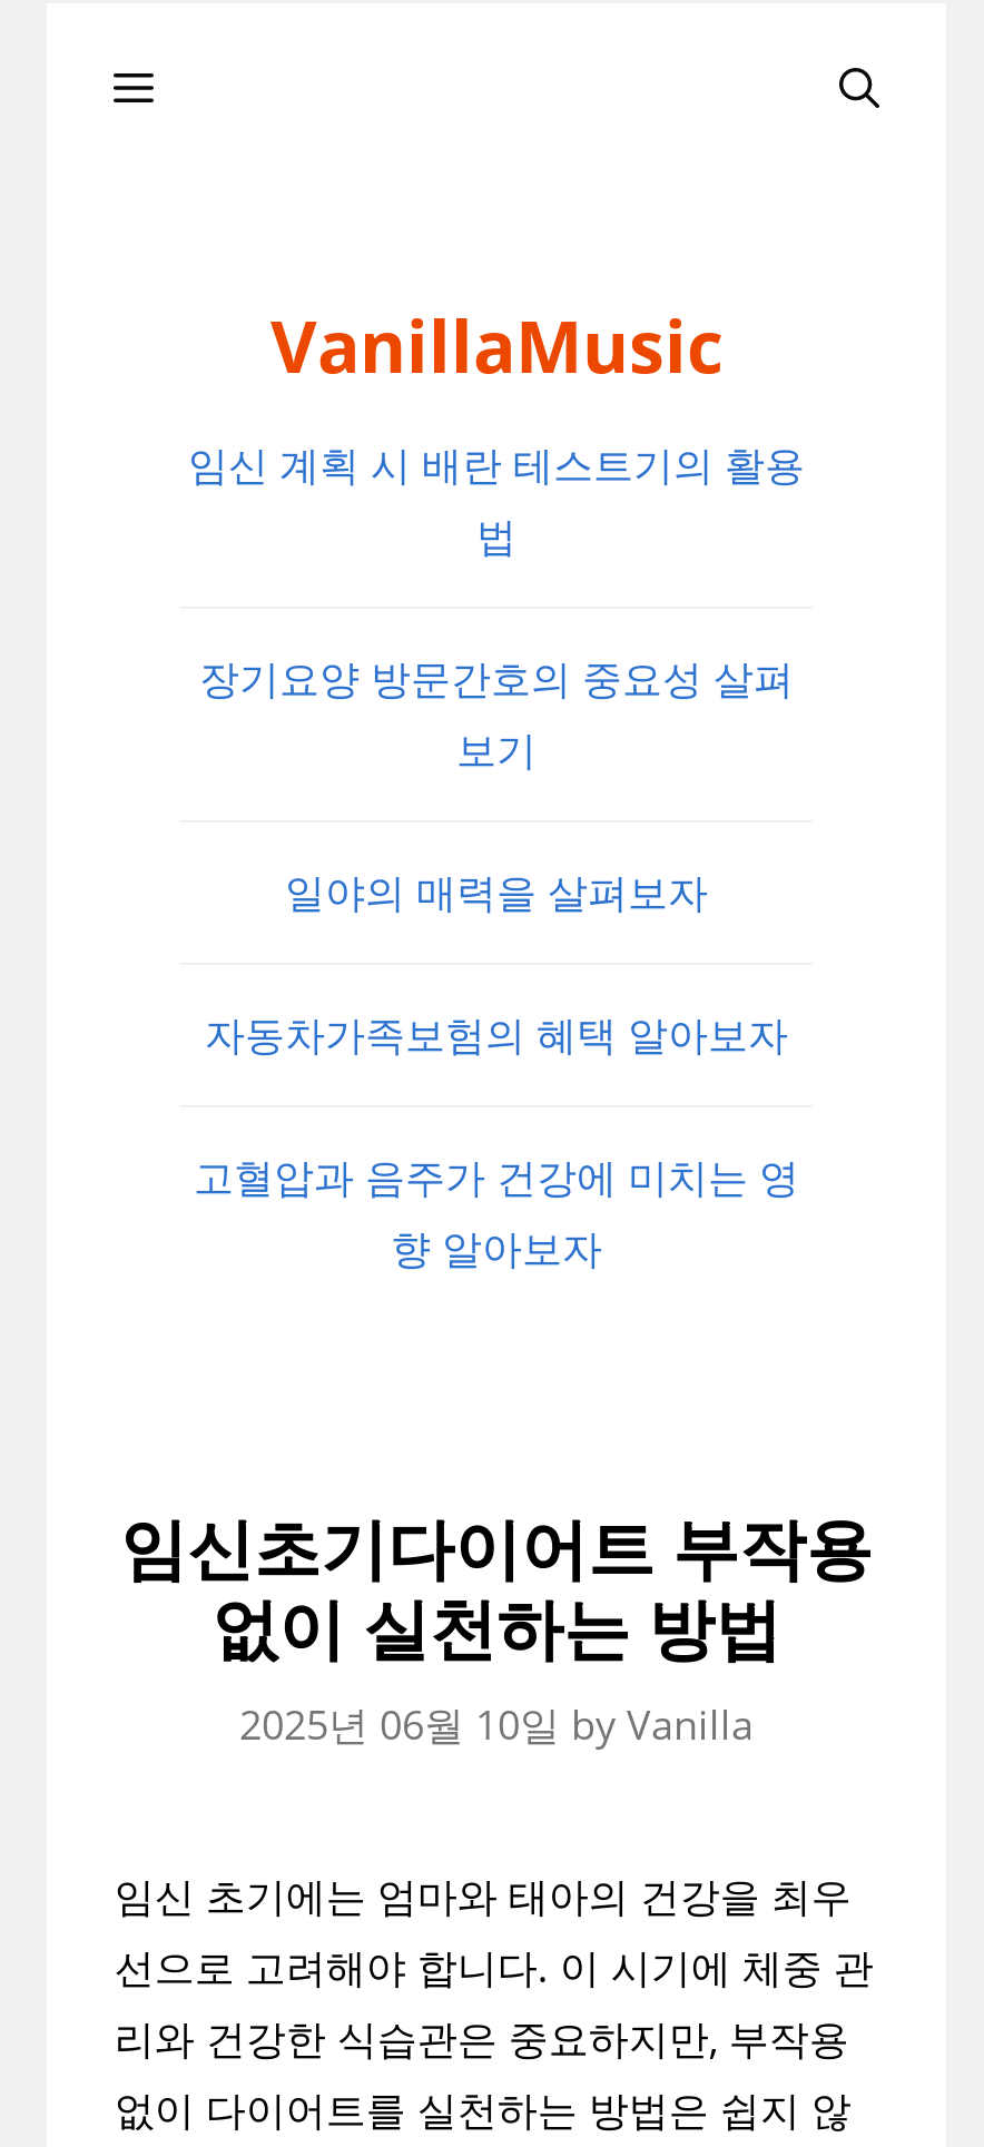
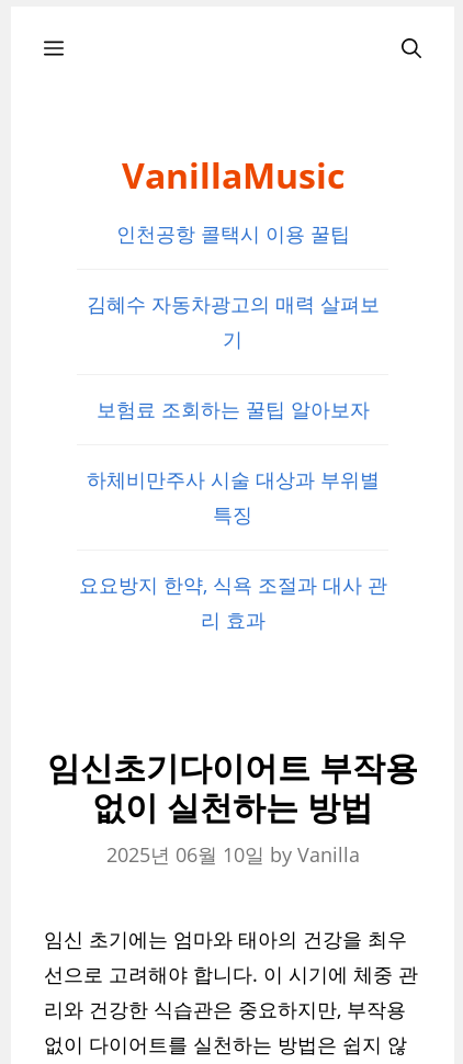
[188,438,805,563] 임신 계획 시 배란 테스트기의 활용 | 법 -> [116,221,349,247] 인천공항 콜택시 이용 꿀팁
[199,652,794,777] 장기요양 방문간호의 중요성 살펴 | 보기 -> [86,291,379,353] 김혜수 자동차광고의 매력 살펴보 | 기
[285,866,708,919] 일야의 매력을 살펴보자 -> [96,396,369,423] 보험료 조회하는 꿀팁 알아보자
[205,1008,788,1062] 자동차가족보험의 혜택 알아보자 -> [86,467,379,528] 하체비만주사 시술 대상과 부위별 | 특징
[194,1151,799,1275] 고혈압과 음주가 건강에 미치는 영 | 향 알아보자 -> [78,572,387,633] 요요방지 한약, 식욕 조절과 대사 관 | 리 효과

